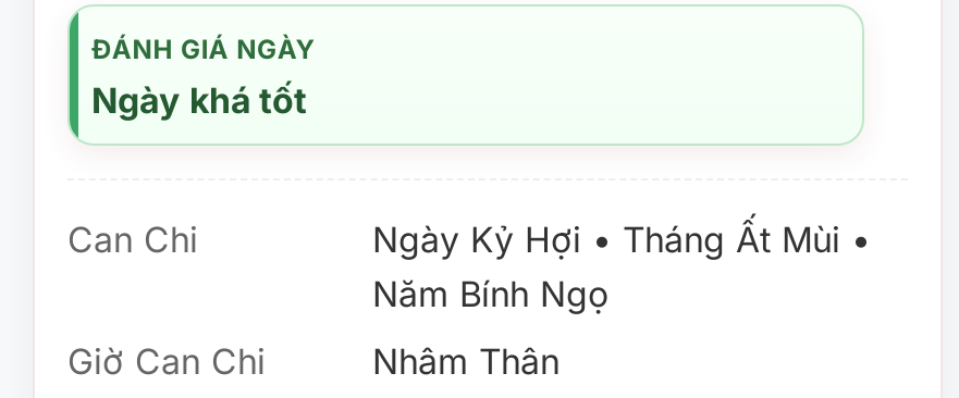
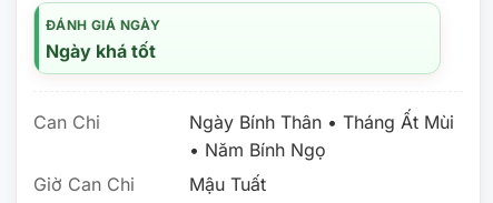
[372,217,871,314] Ngày Kỷ Hợi • Tháng Ất Mùi • | Năm Bính Ngọ -> [189,110,454,160] Ngày Bính Thân • Tháng Ất Mùi | • Năm Bính Ngọ
[372,338,560,382] Nhâm Thân -> [189,173,266,195] Mậu Tuất

